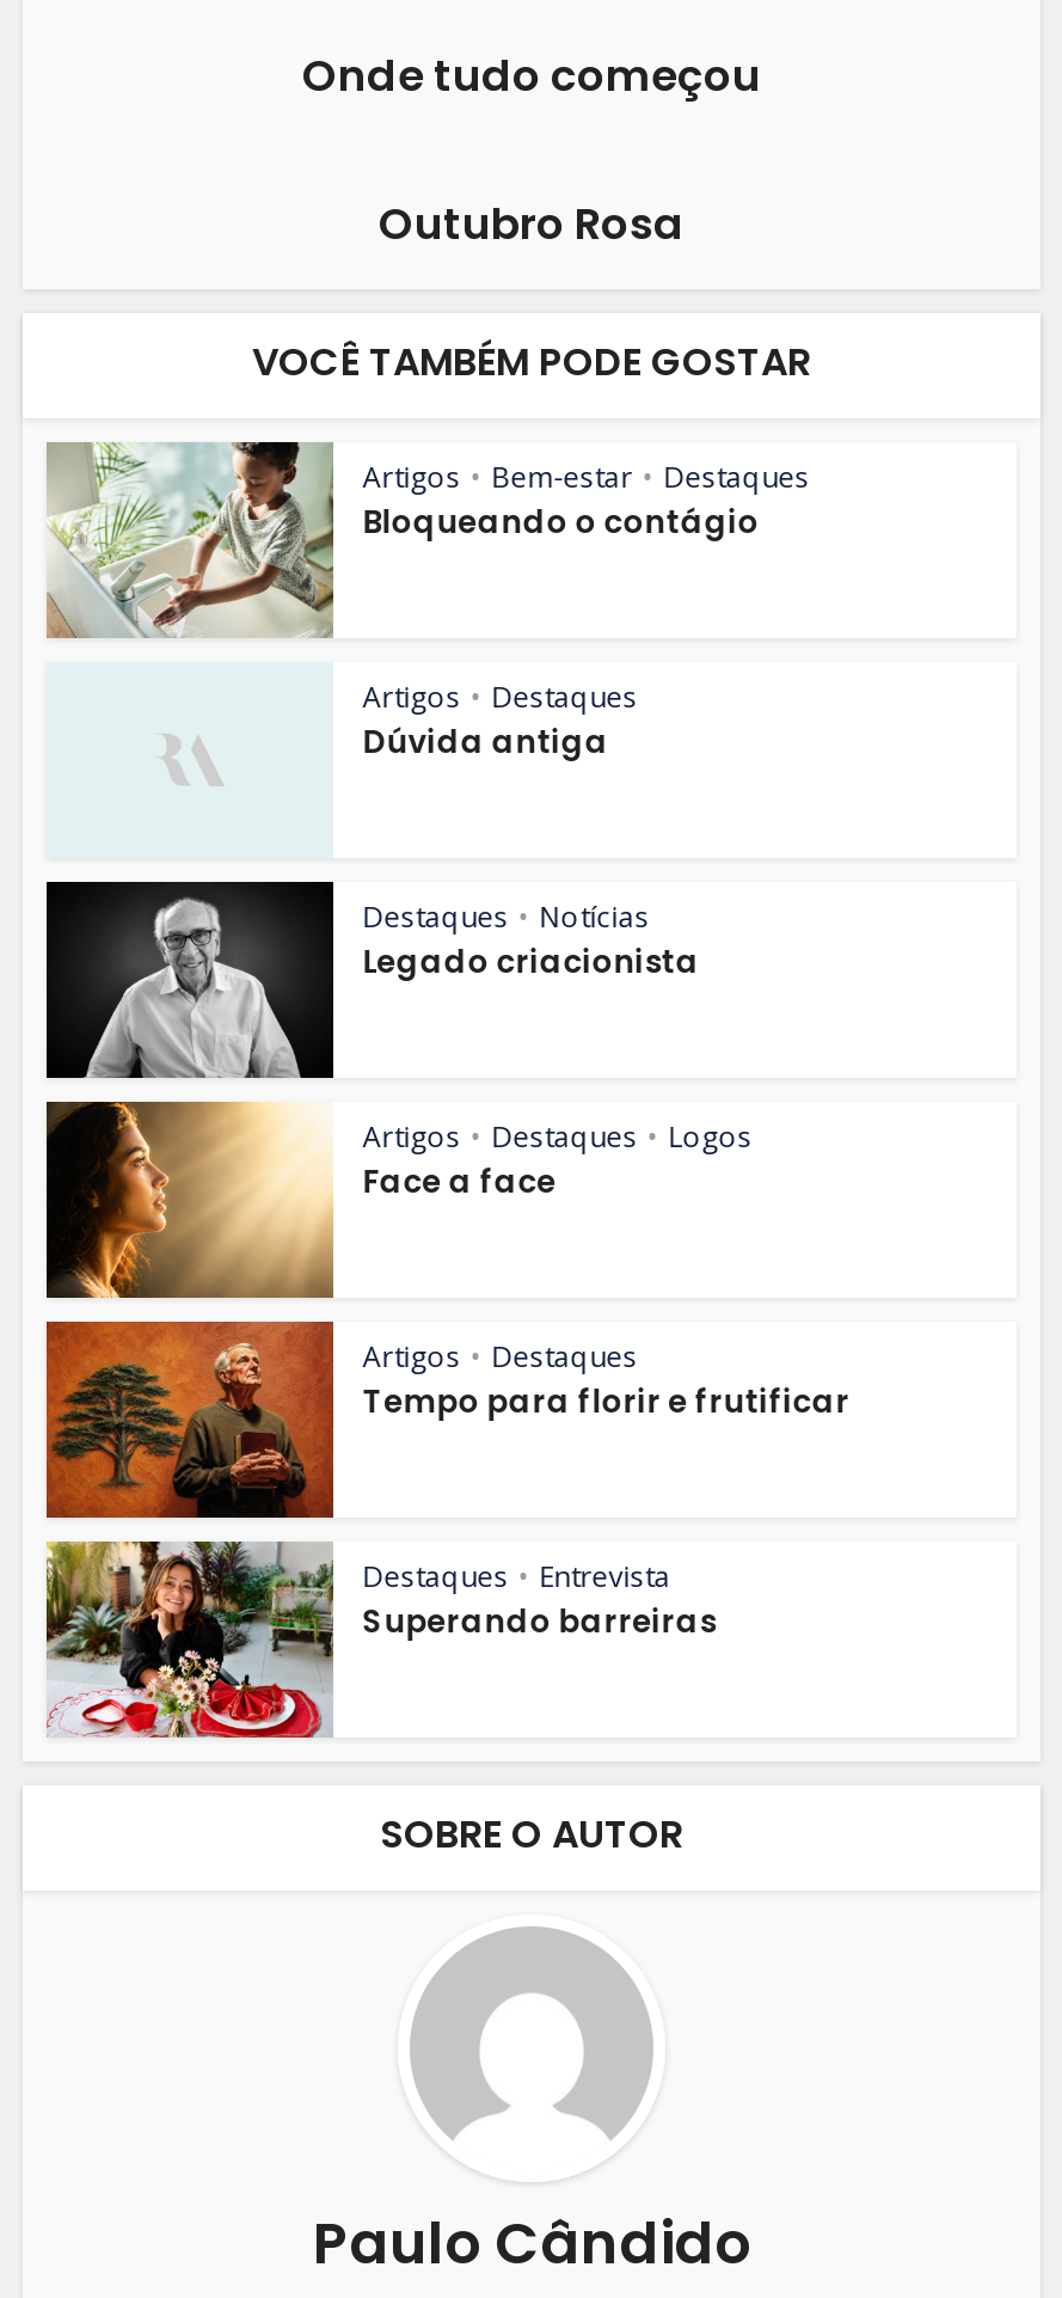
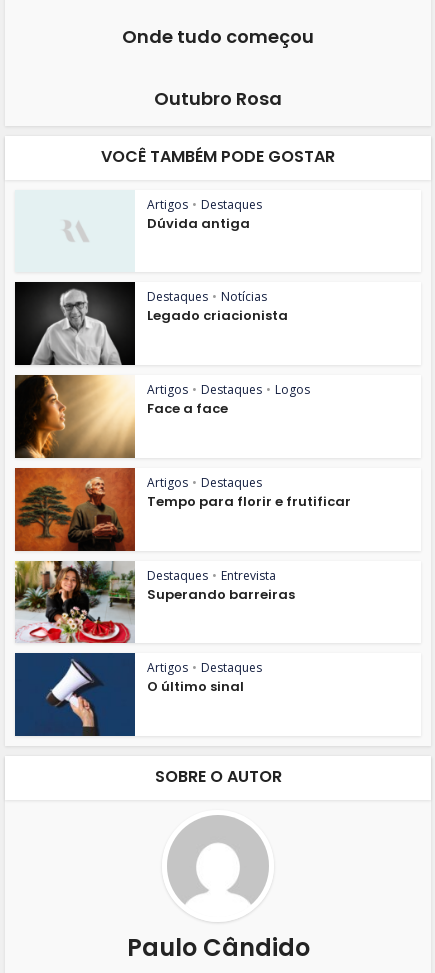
[44,440,809,641] [image] | Artigos • Bem-estar • Destaques | Bloqueando o contágio -> none
moved [49,676,850,1645] -> [16,196,351,604]: [image] | Artigos • Destaques | Dúvida antiga | ... | Destaques • Entrevista | Superando barreiras
none -> [14,652,262,737] [image] | Artigos • Destaques | O último sinal

